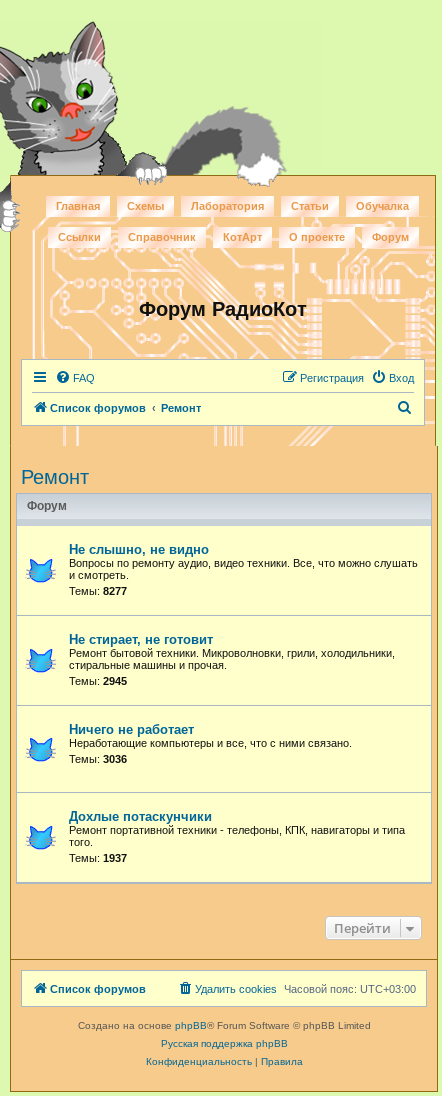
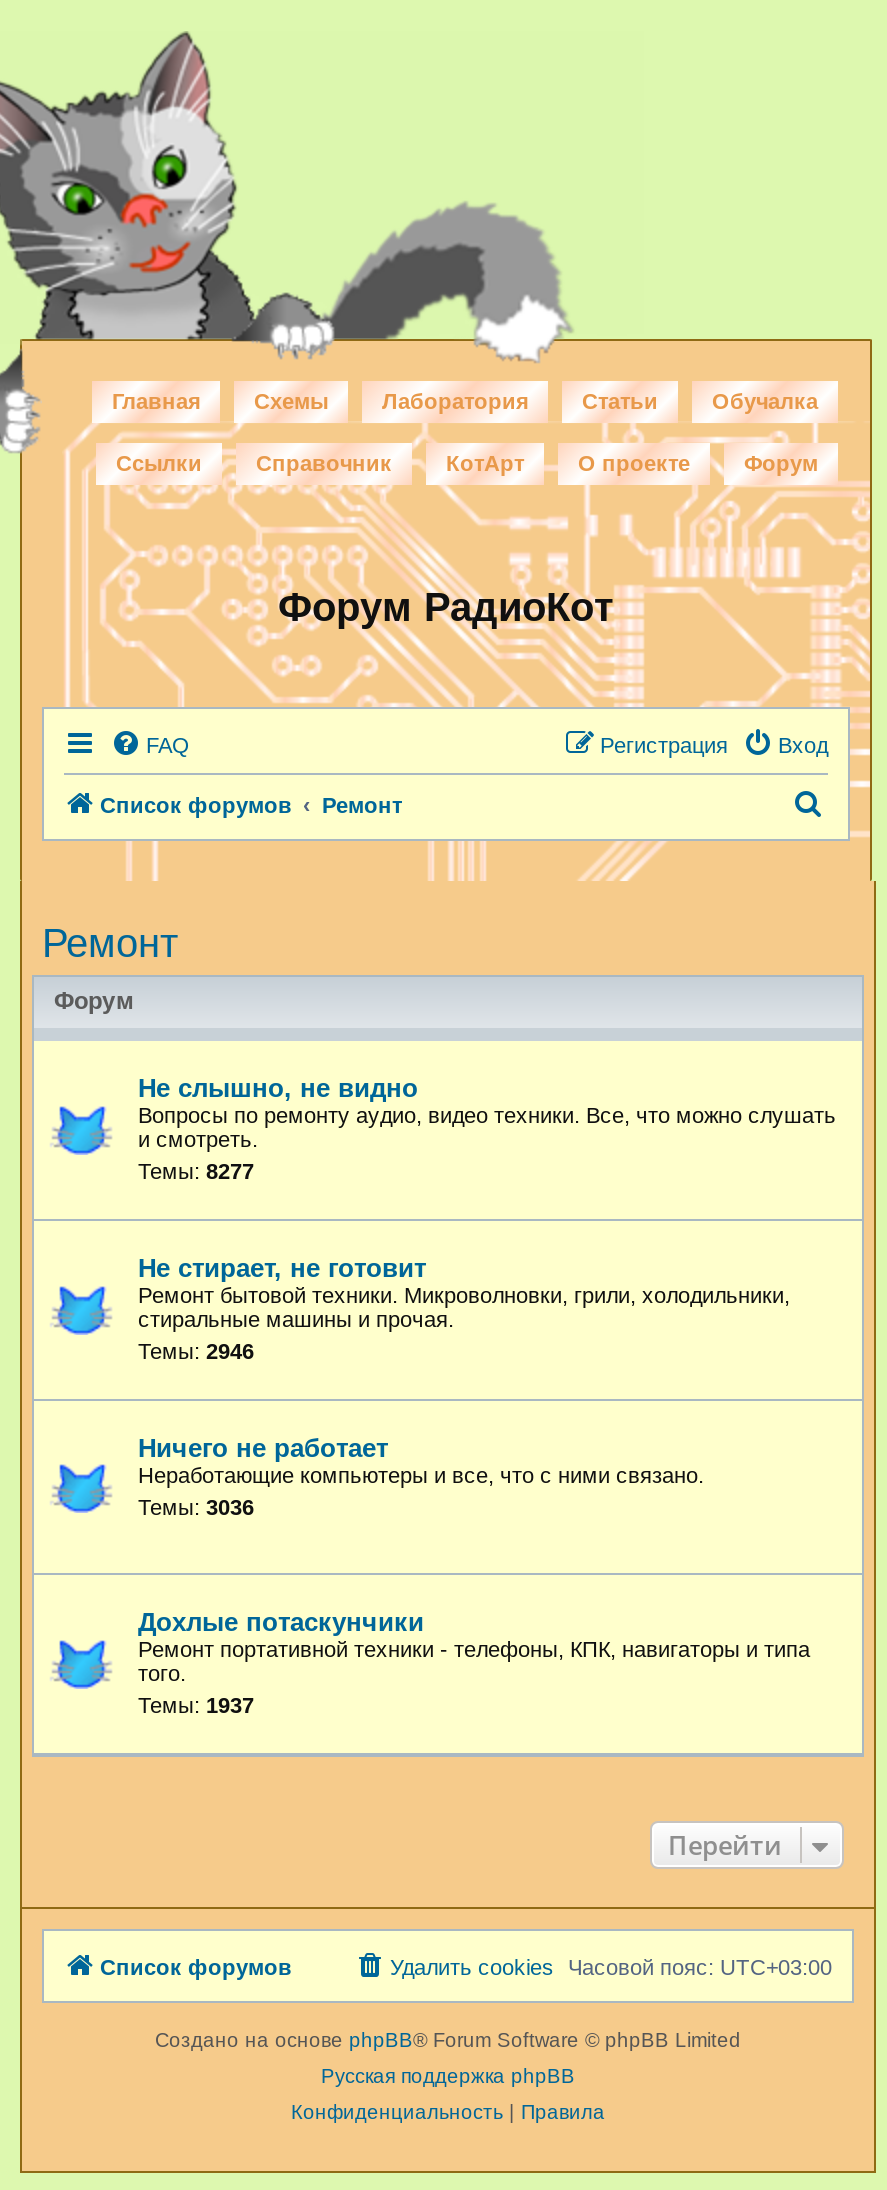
[69,675,127,687] Темы: 2945 -> [138,1339,254,1363] Темы: 2946

